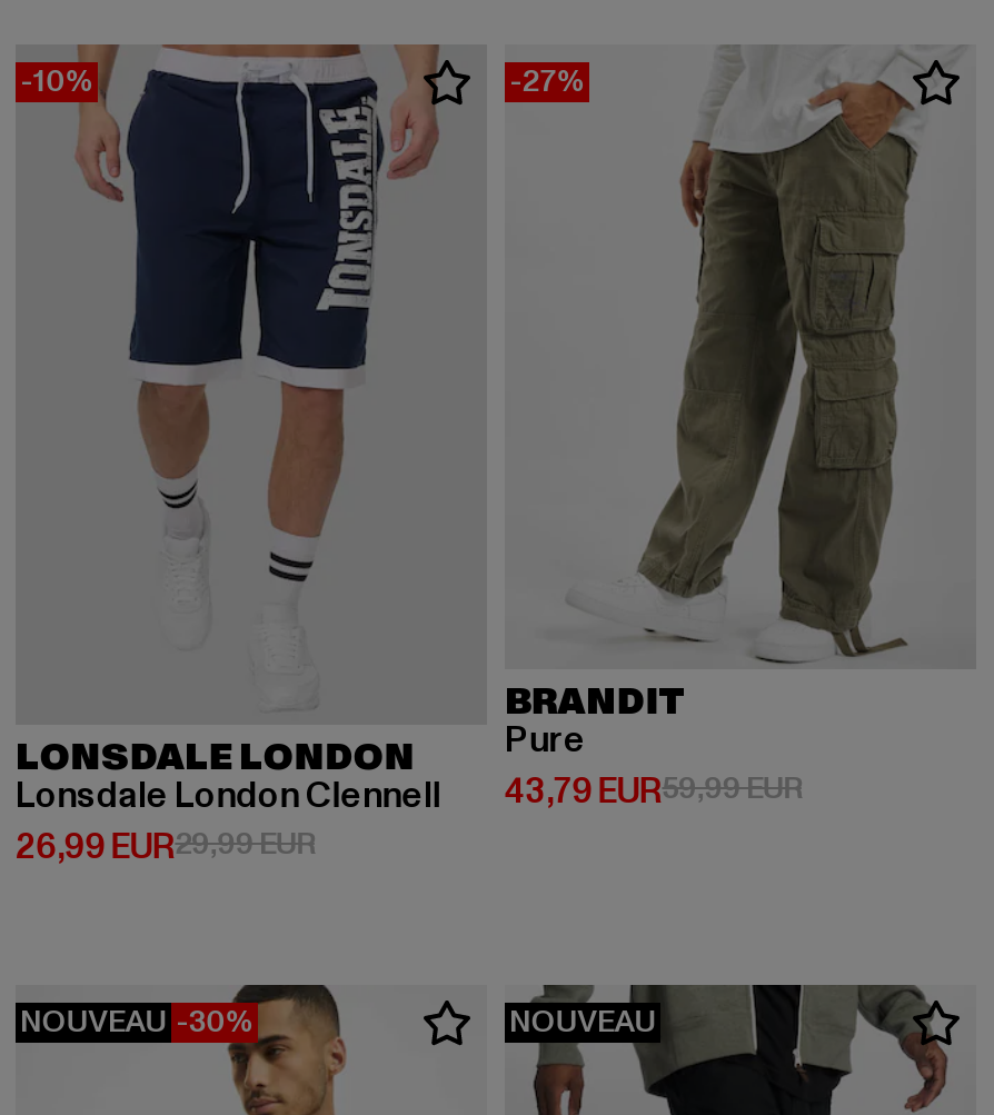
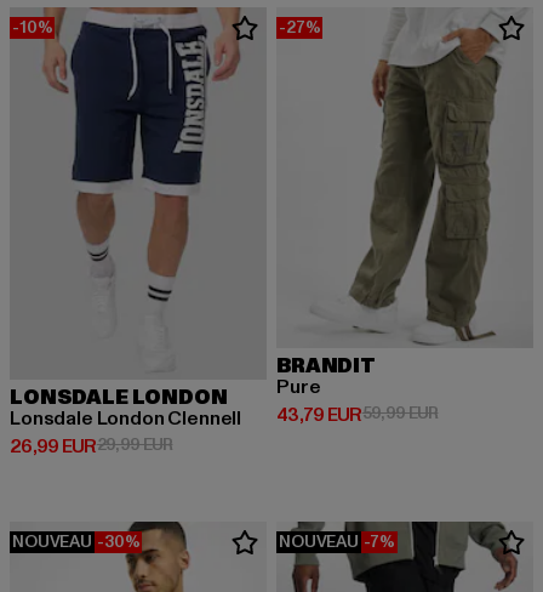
[509,1002,656,1044] NOUVEAU -> [279,530,395,553] NOUVEAU -7%

